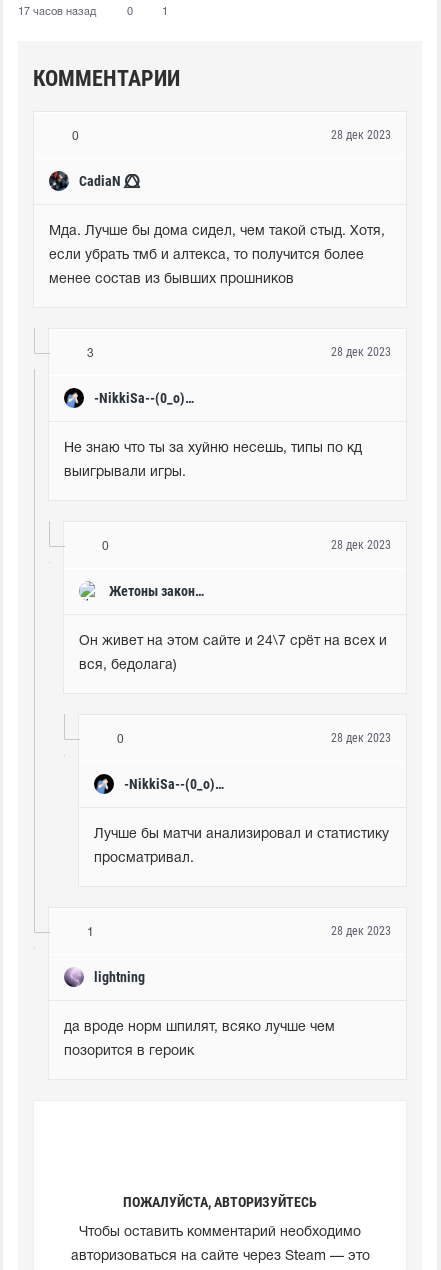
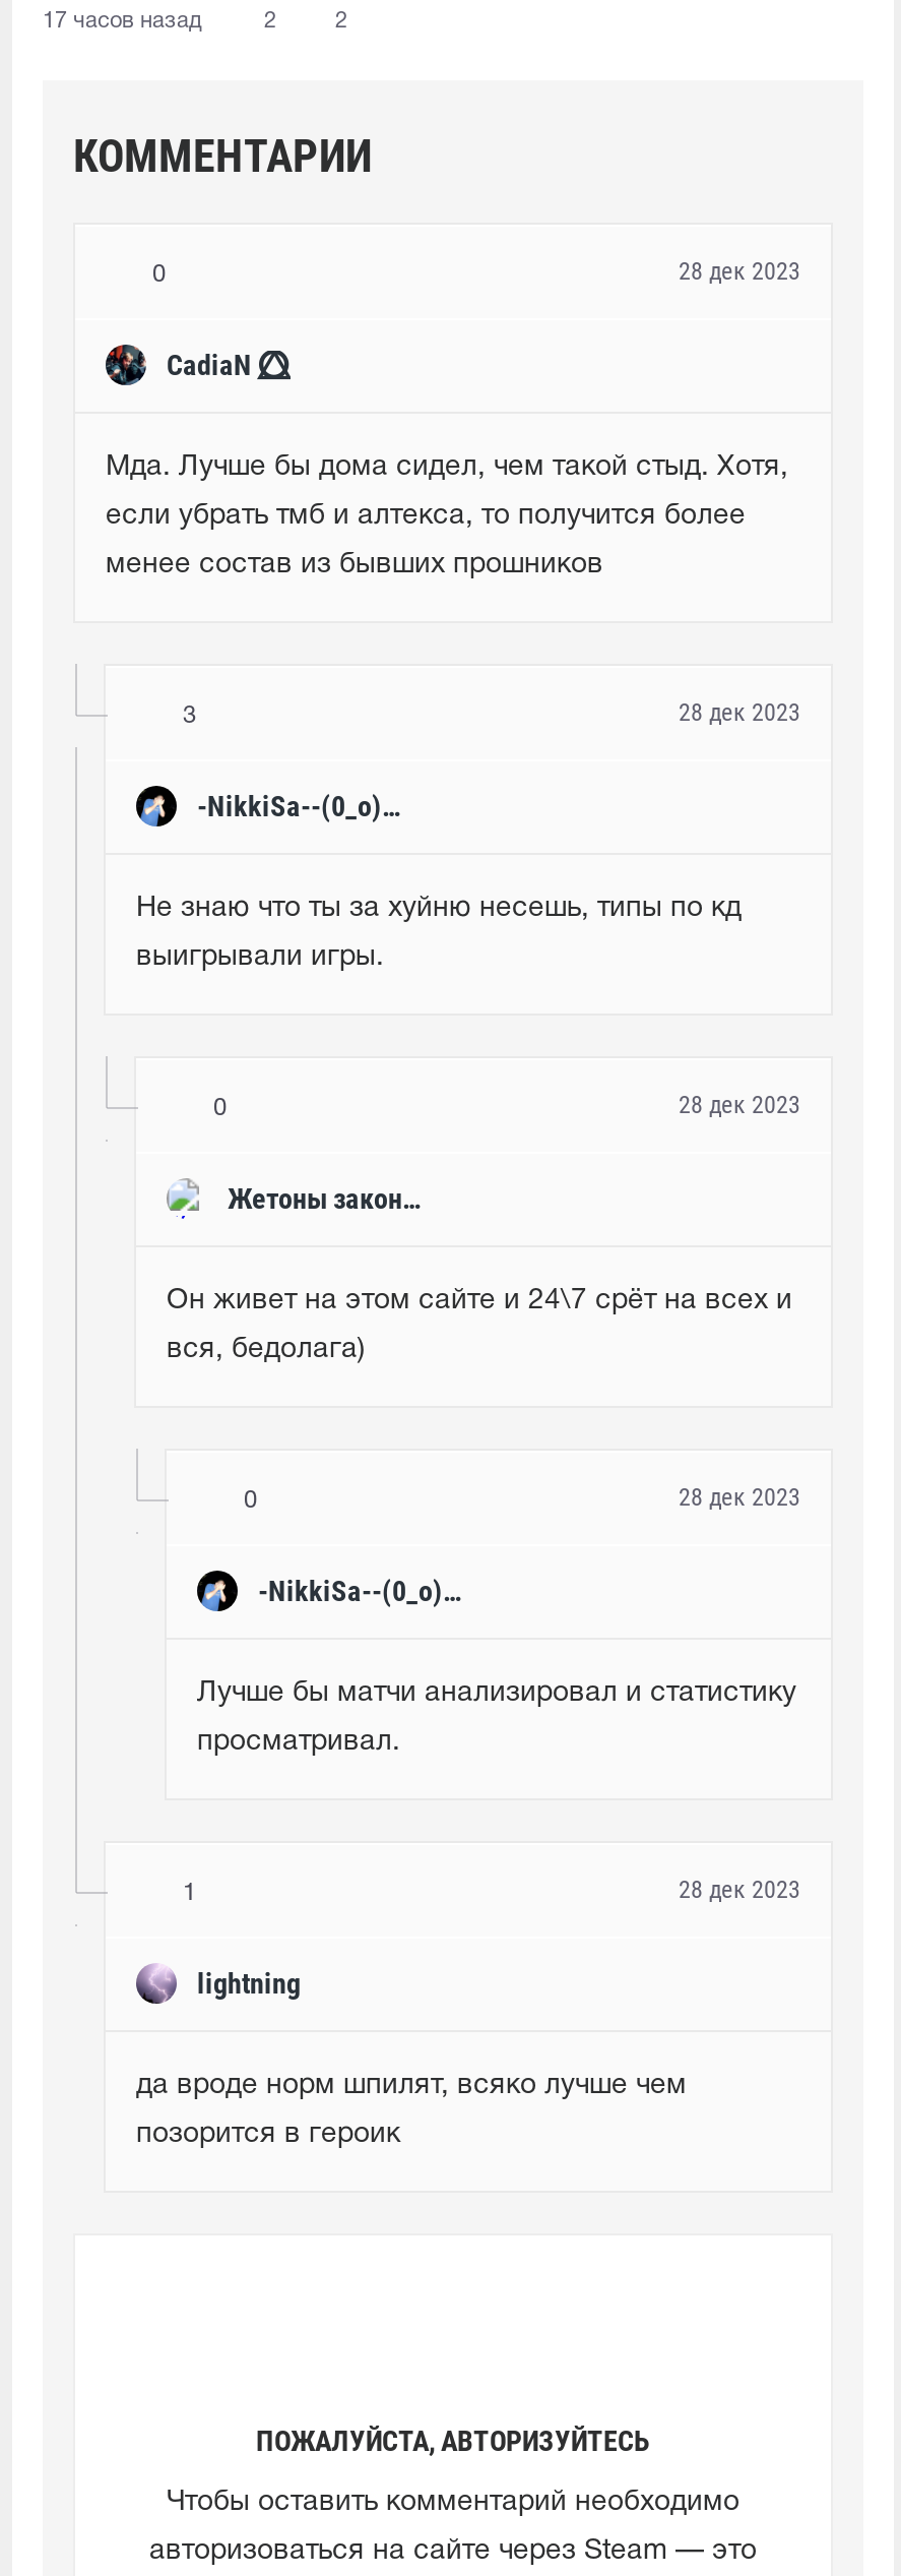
[127,7,133,17] 0 -> [264,11,276,31] 2
[162,7,168,17] 1 -> [335,11,347,31] 2

